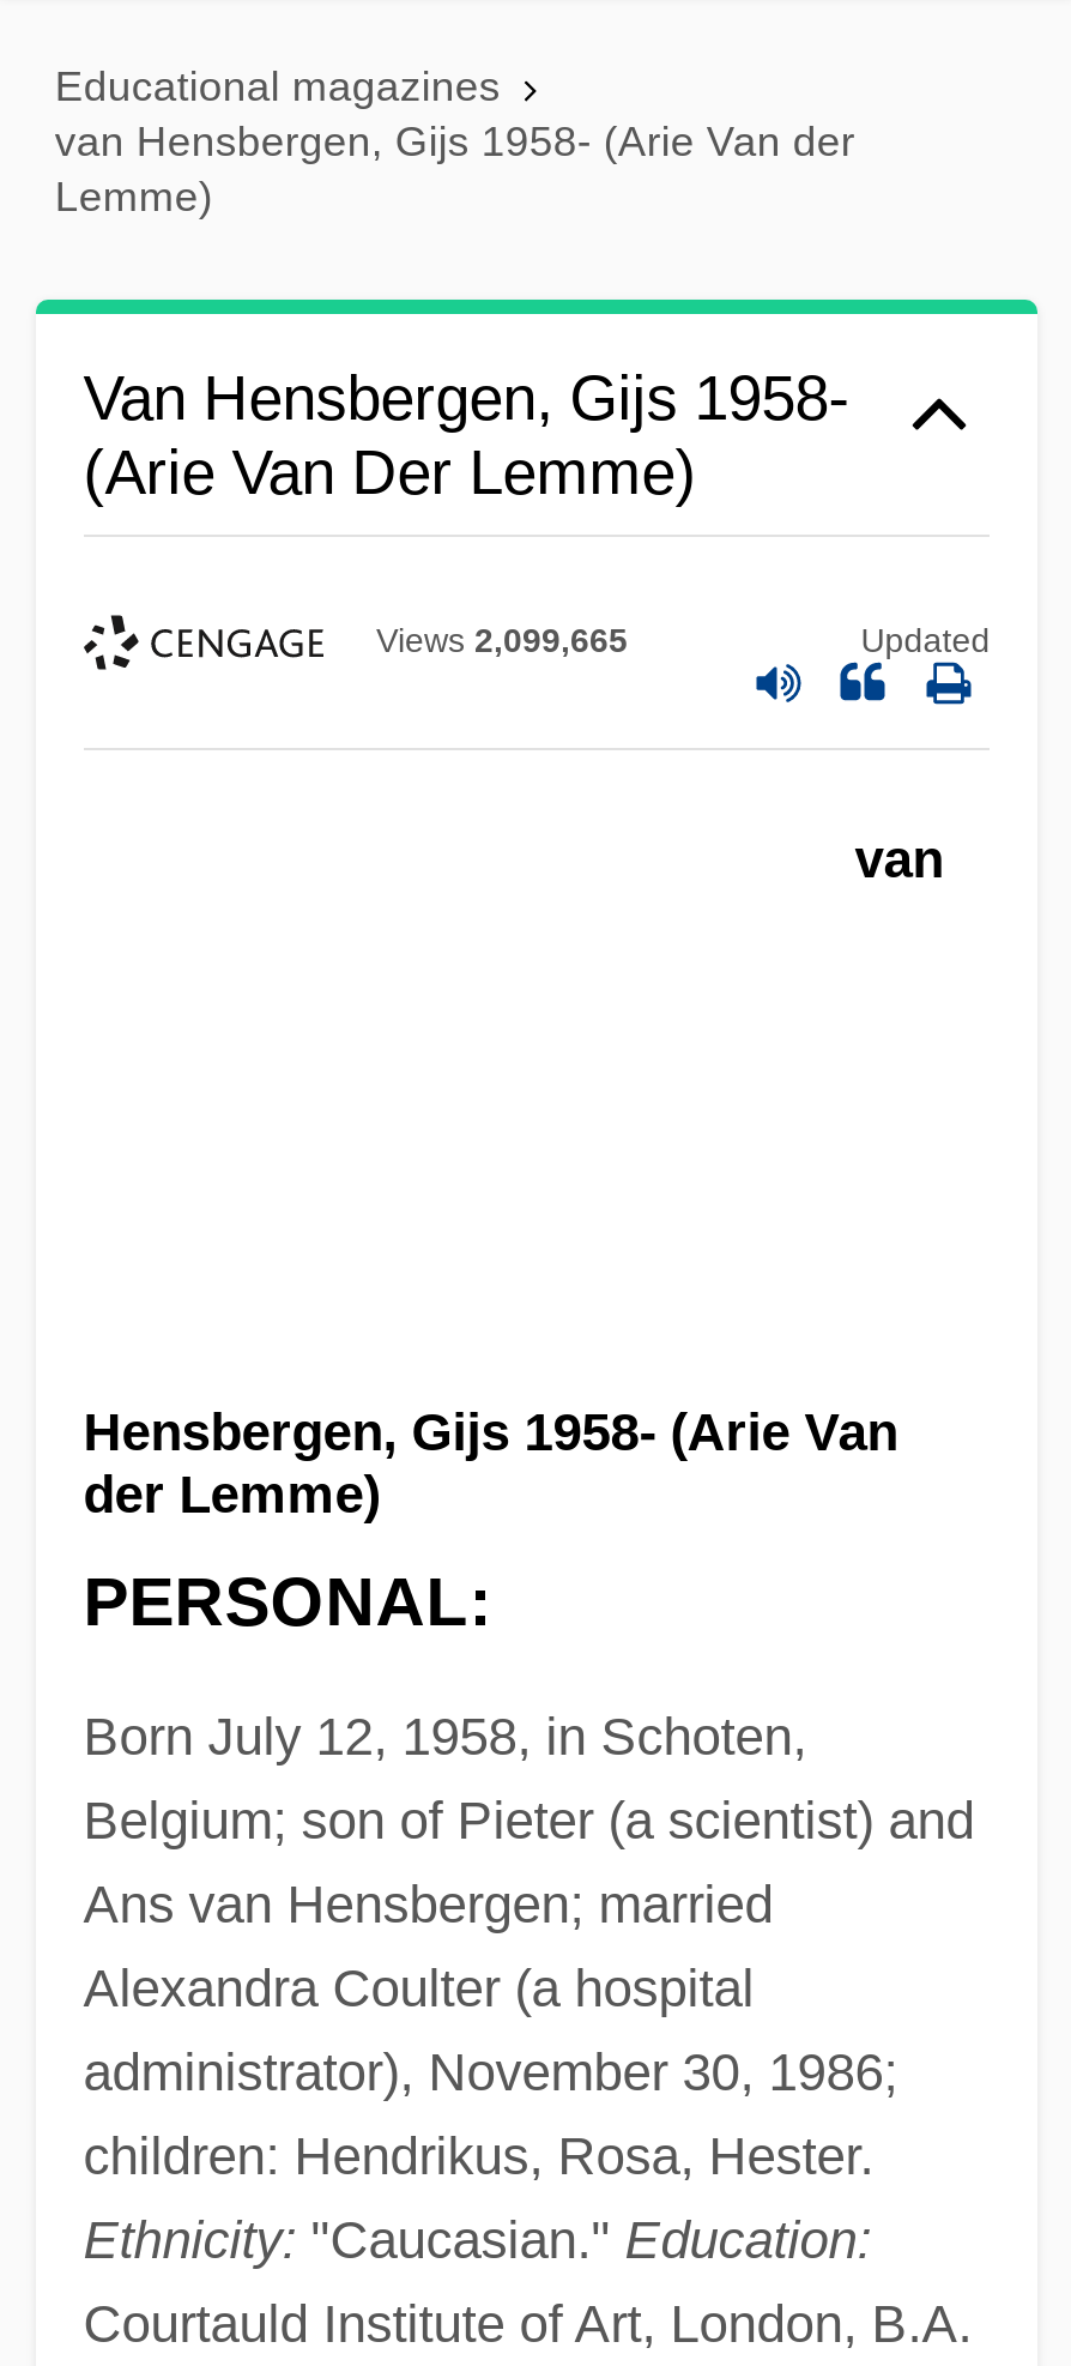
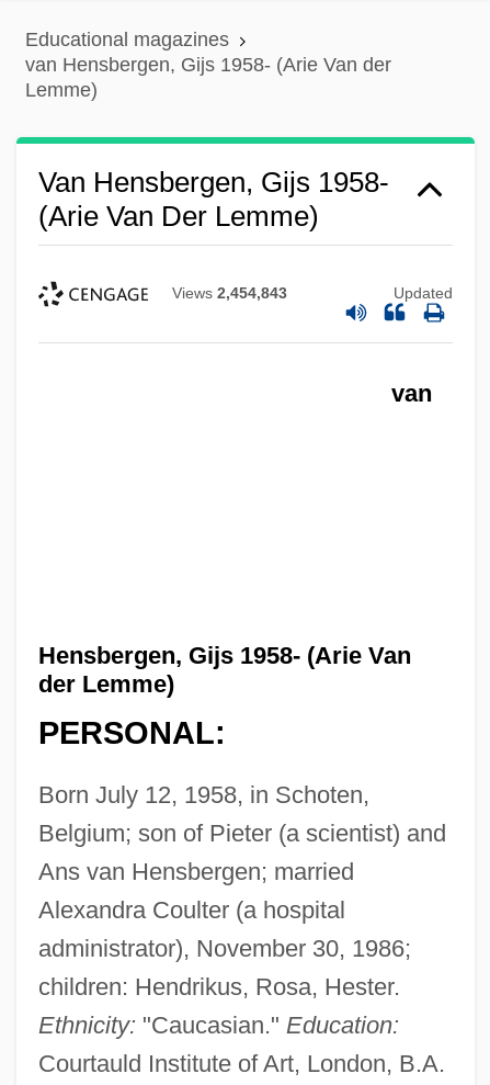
[376,622,628,660] Views 2,099,665 -> [172,285,287,302] Views 2,454,843

